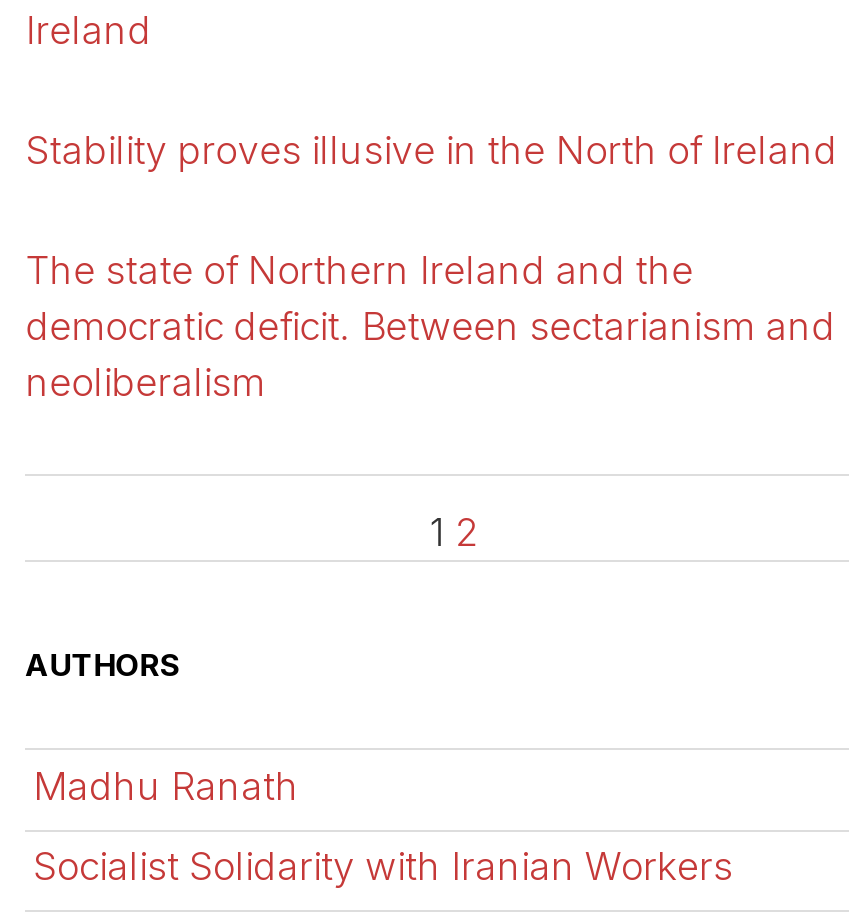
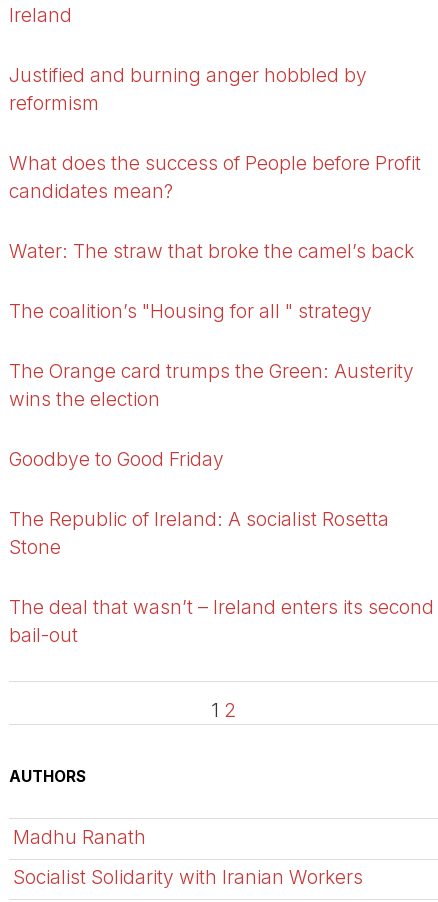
[25,126,837,406] Stability proves illusive in the North of Ireland | The state of Northern Ireland and the | democratic deficit. Between sectarianism and | neoliberalism -> [9,63,434,647] Justified and burning anger hobbled by | reformism | What does the success of People before Profit | candidates mean? | Water: The straw that broke the camel’s back | The coalition’s "Housing for all " strategy | The Orange card trumps the Green: Austerity | wins the election | Goodbye to Good Friday | The Republic of Ireland: A socialist Rosetta | Stone | The deal that wasn’t – Ireland enters its second | bail-out

